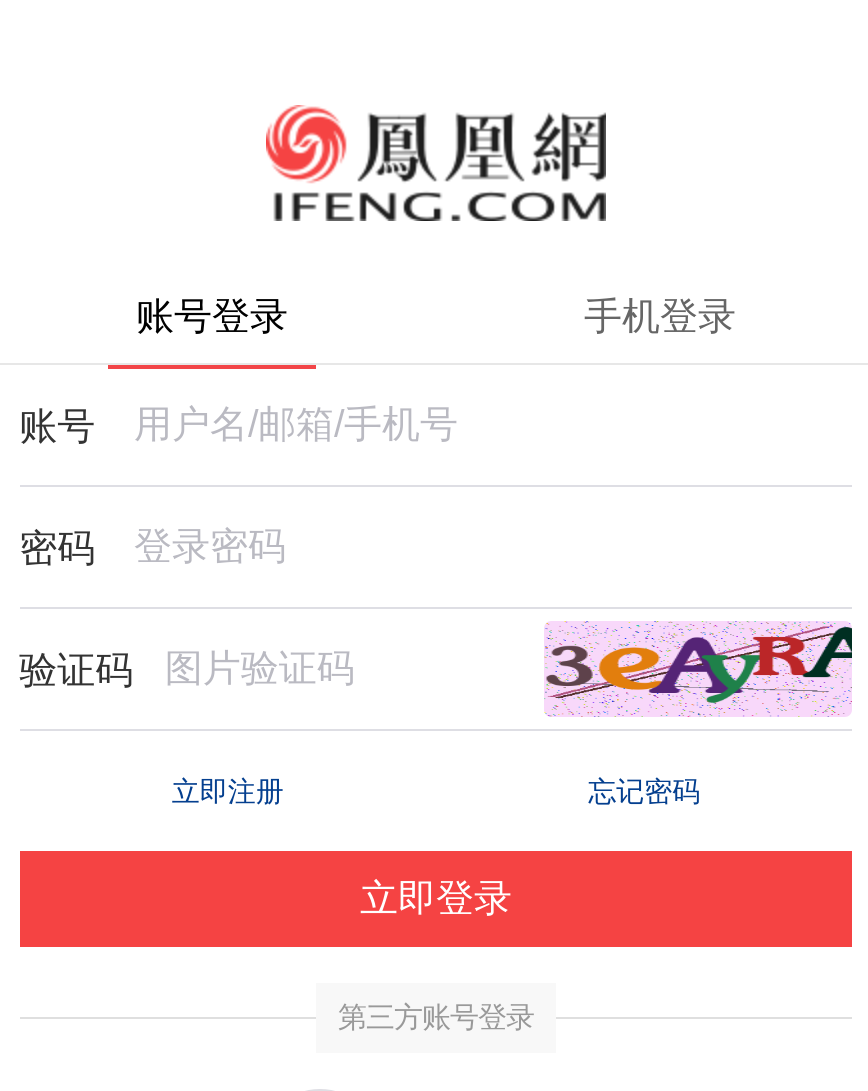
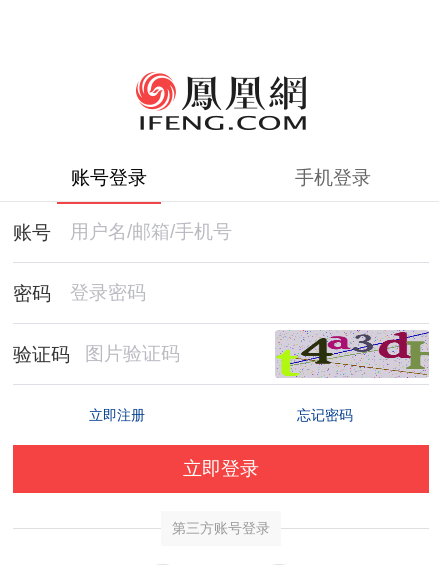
[544,623,854,715] [image] -> [275,330,430,378] [image]

